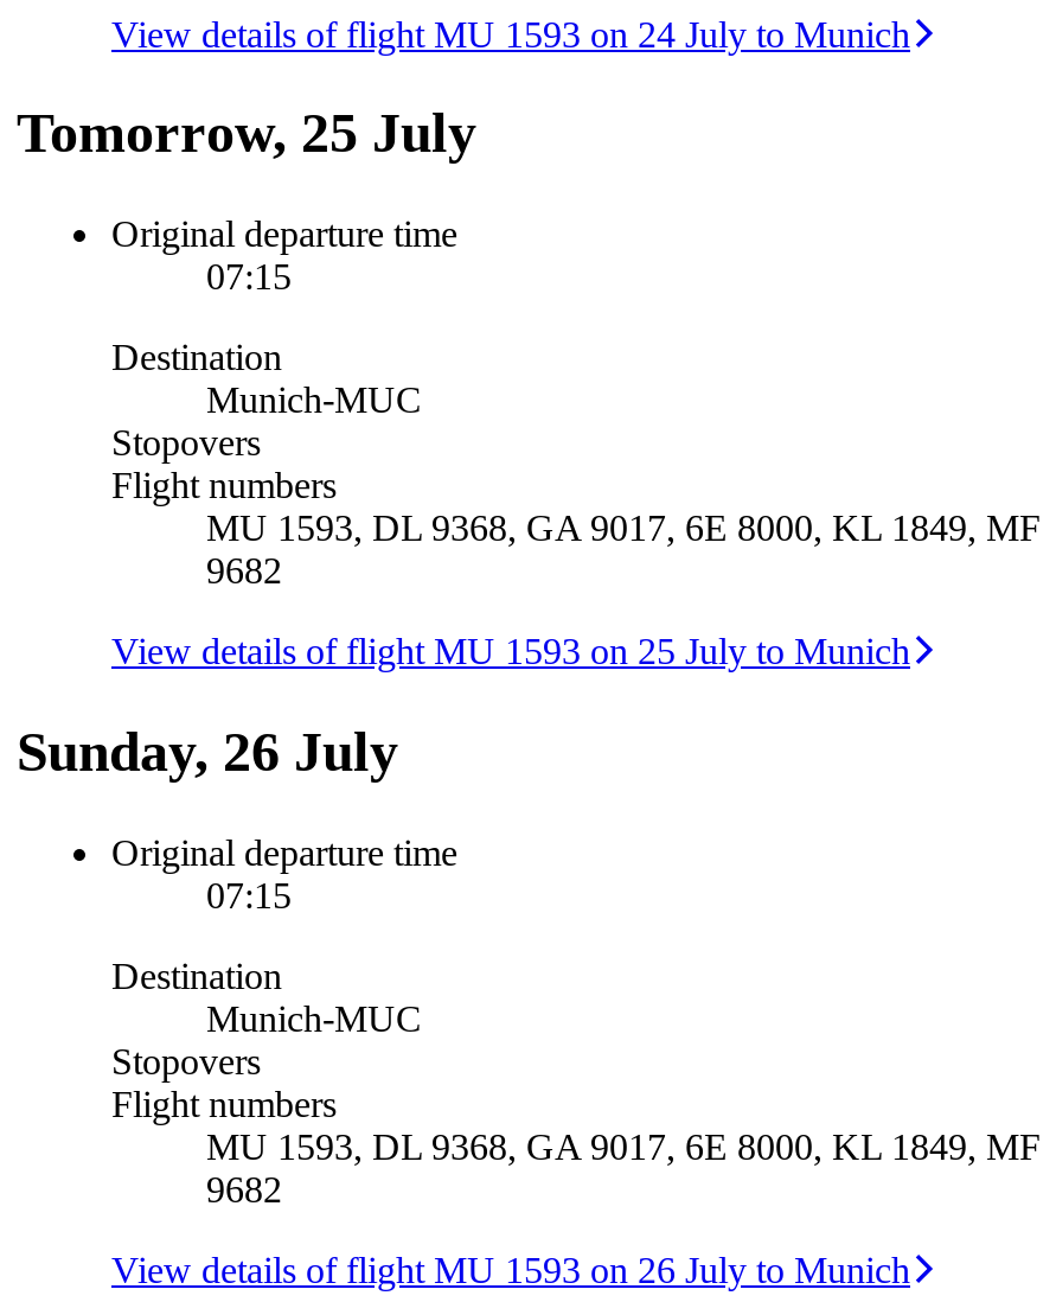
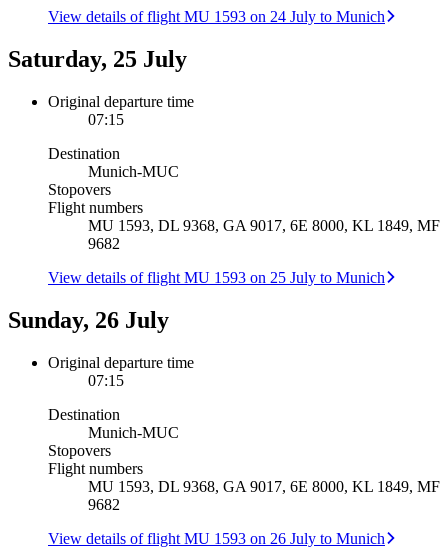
[17,103,476,165] Tomorrow, 25 July -> [8,46,187,72] Saturday, 25 July

